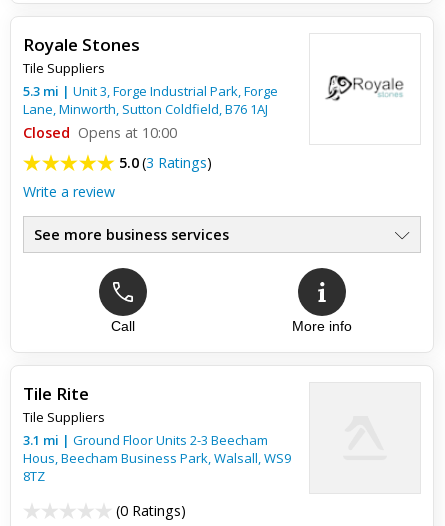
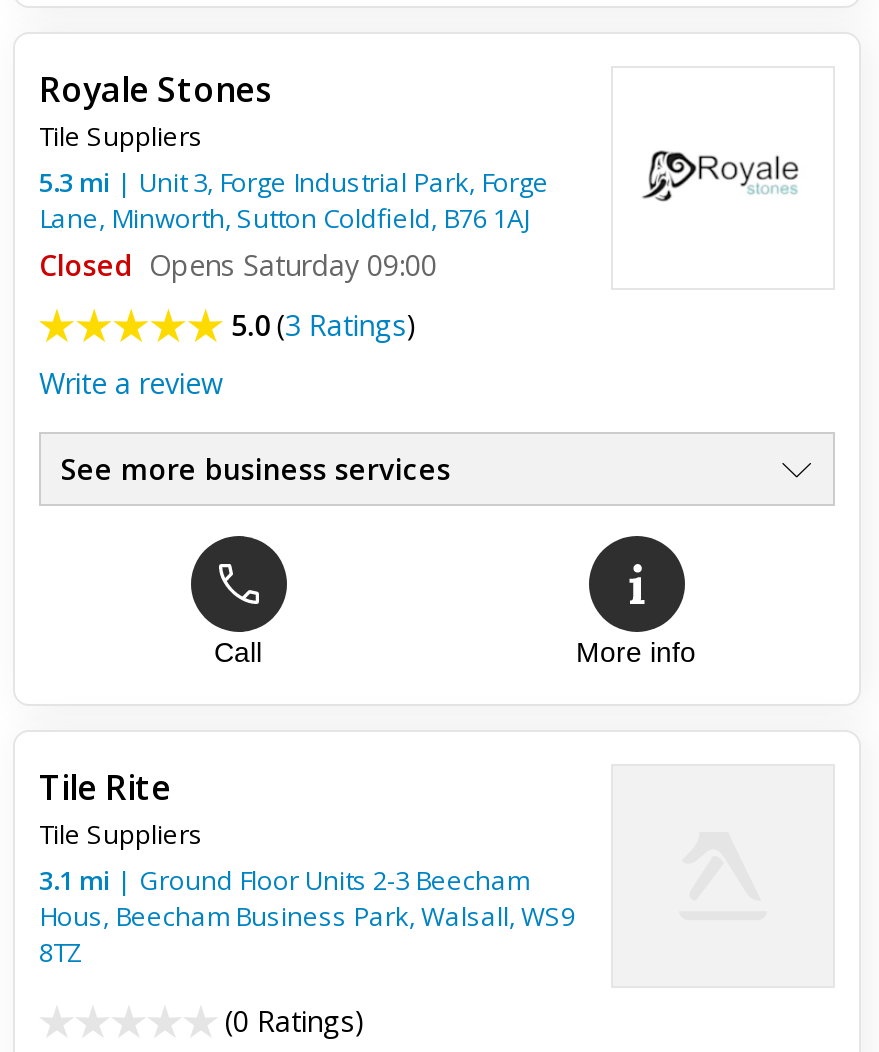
[23,123,177,142] Closed Opens at 10:00 -> [39,246,437,284] Closed Opens Saturday 09:00

